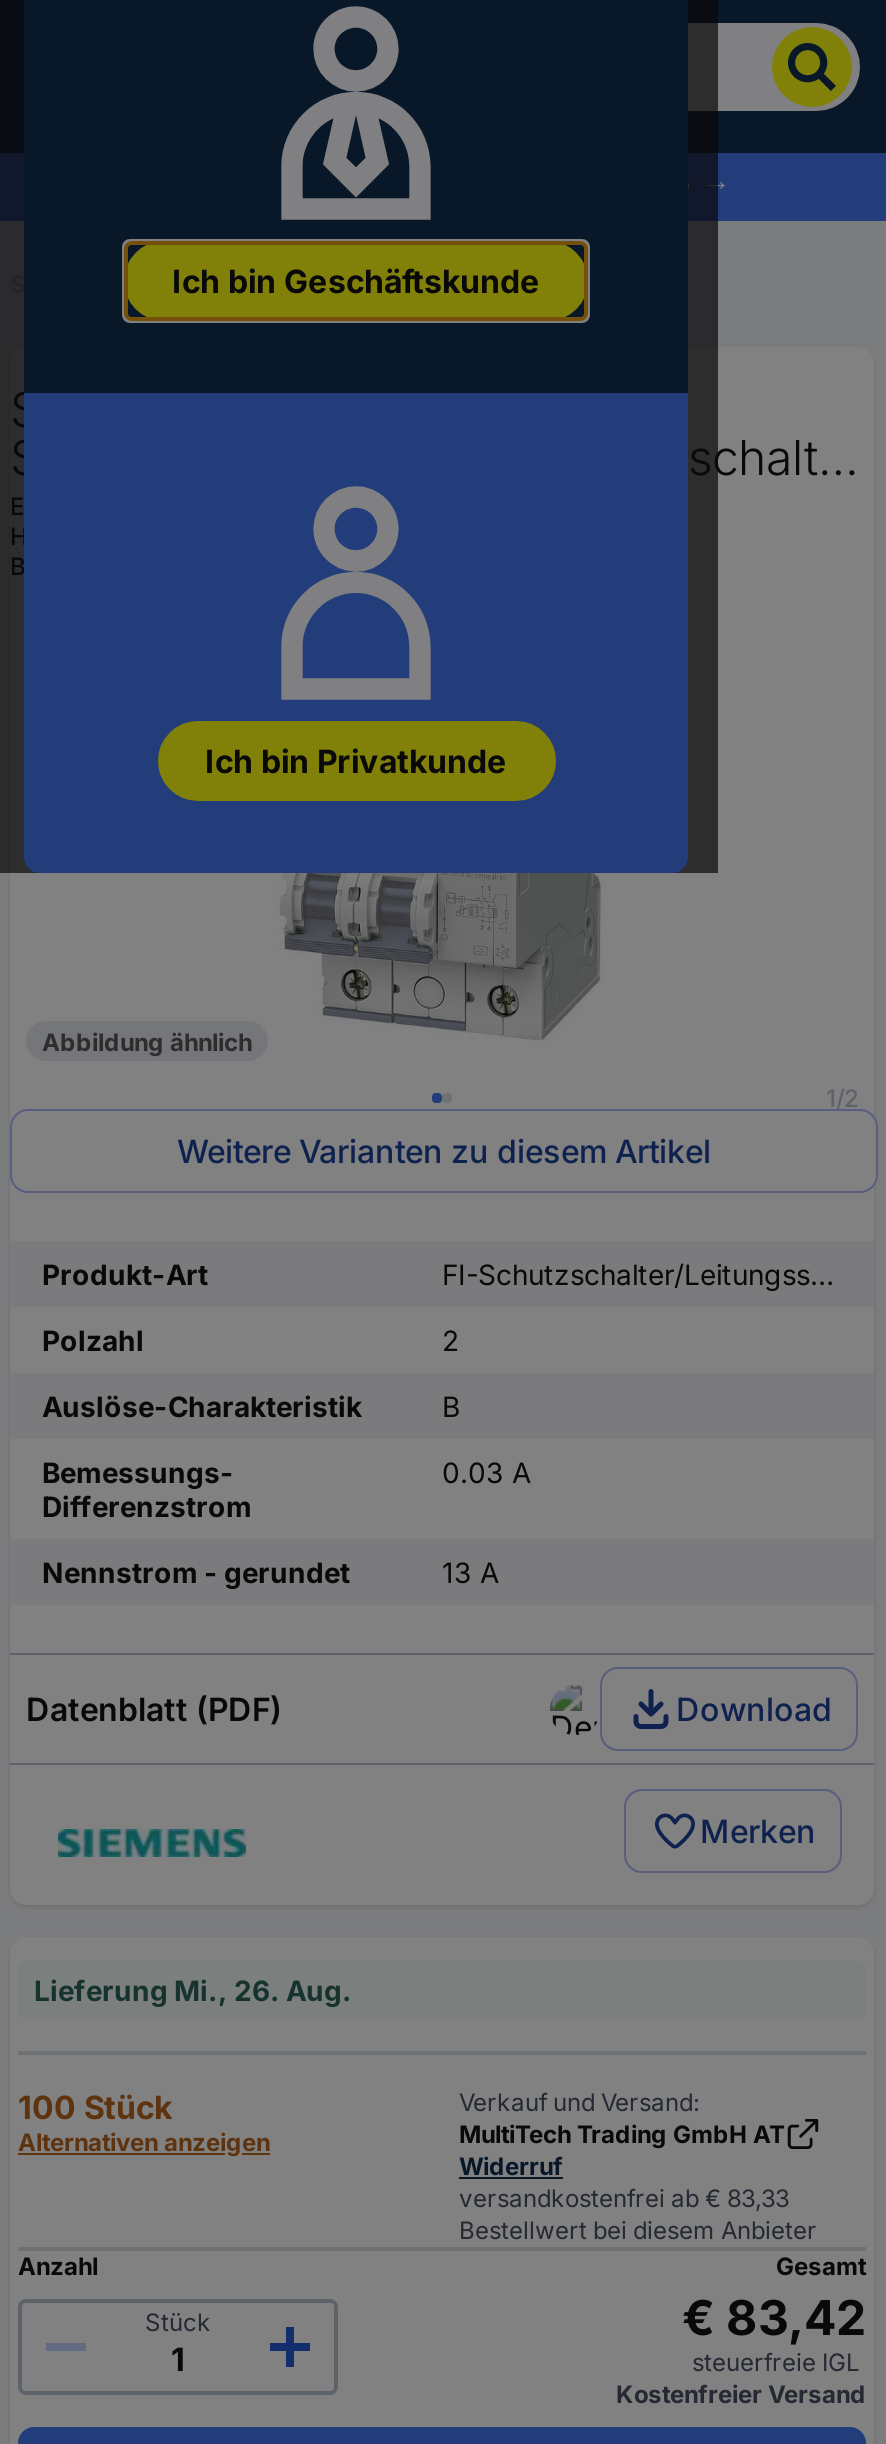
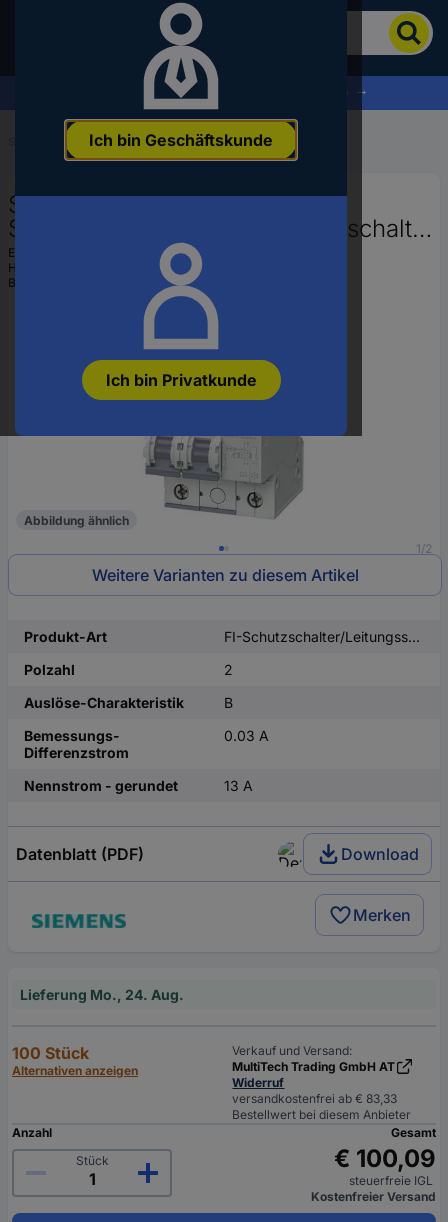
[34,1973,352,2007] Lieferung Mi., 26. Aug. -> [20,986,184,1003] Lieferung Mo., 24. Aug.
[682,2289,866,2347] € 83,42 -> [334,1144,436,1173] € 100,09

